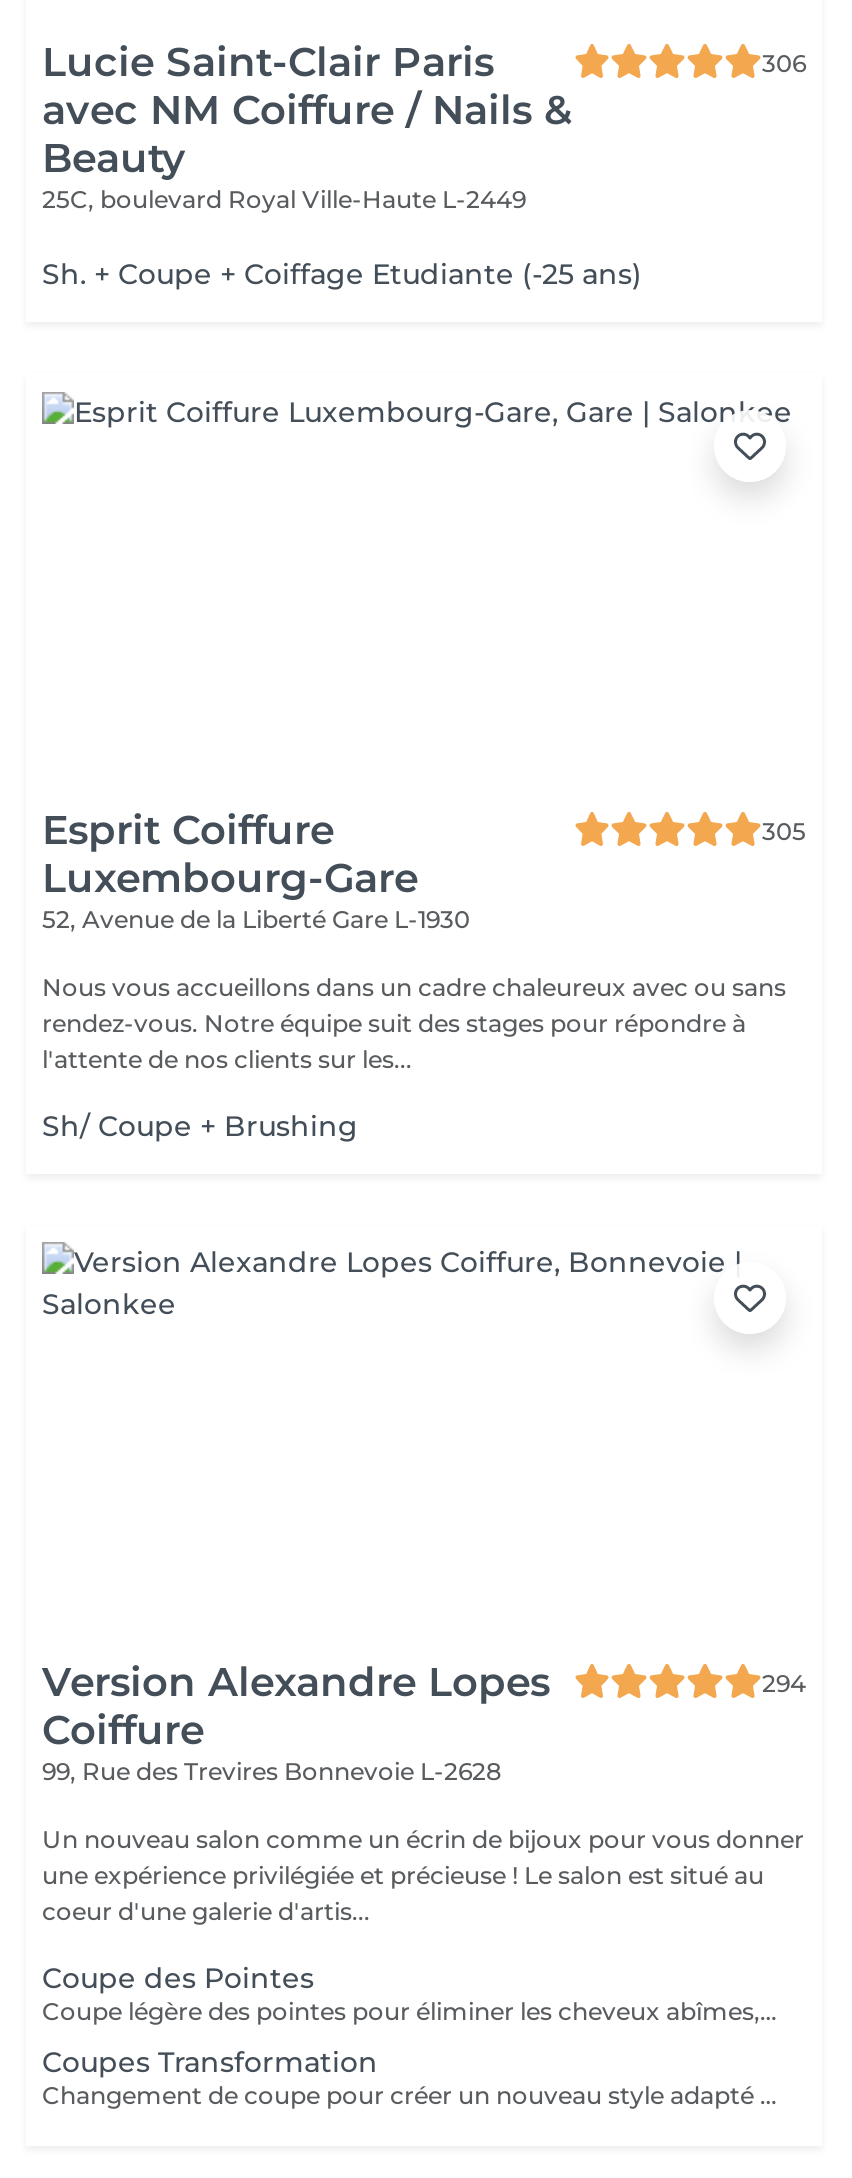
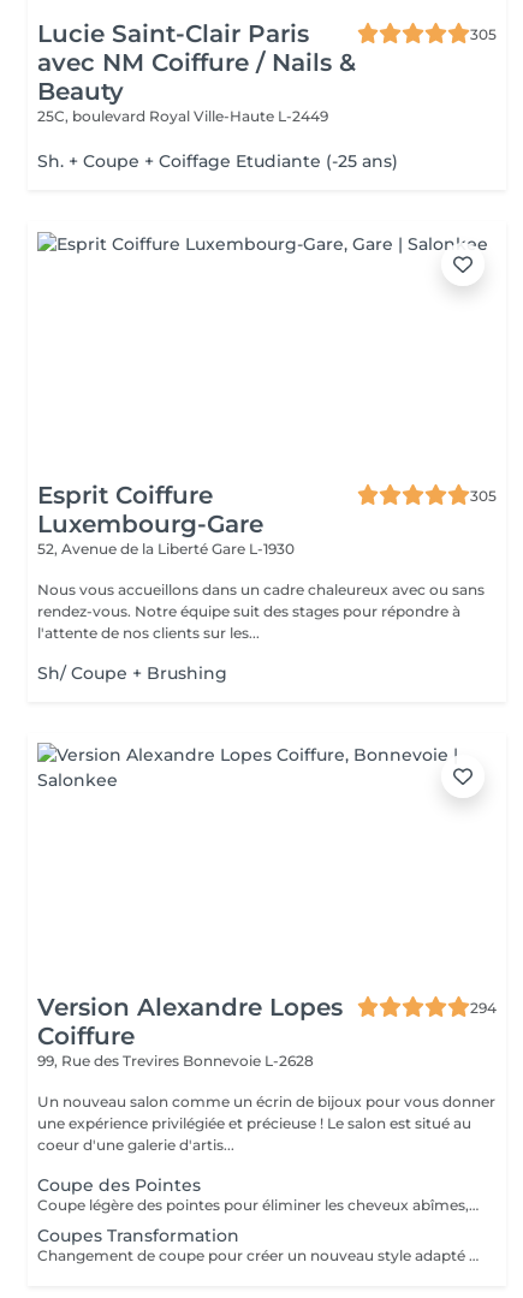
[762,48,806,78] 306 -> [470,25,497,43] 305

